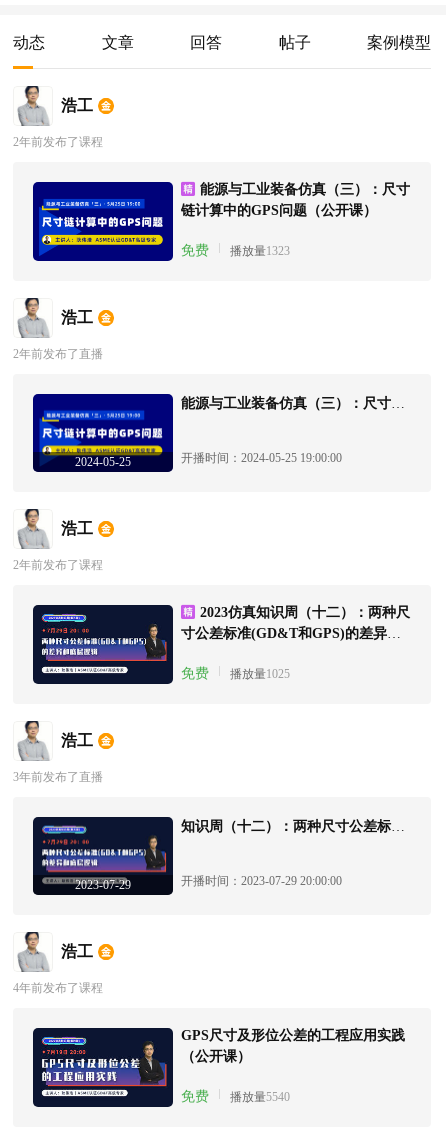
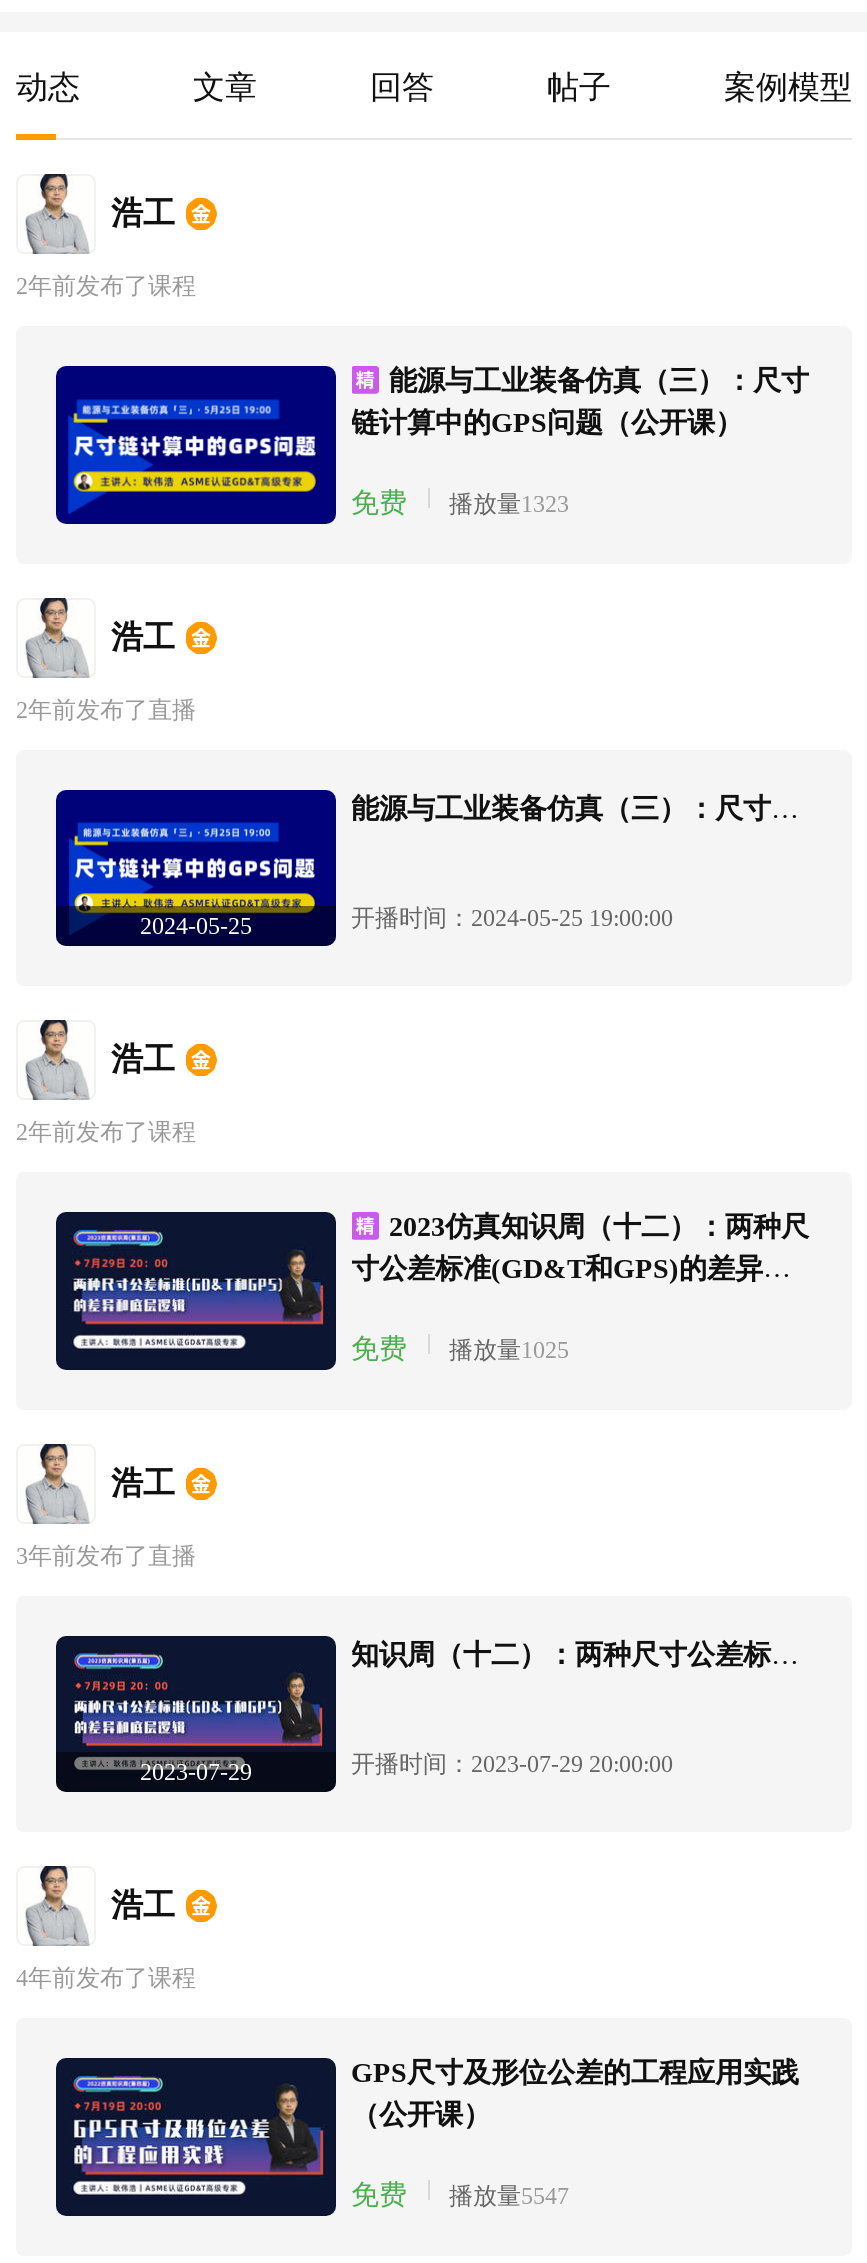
[180,1088,289,1104] 免费 播放量5540 -> [351,2179,569,2209] 免费 播放量5547

